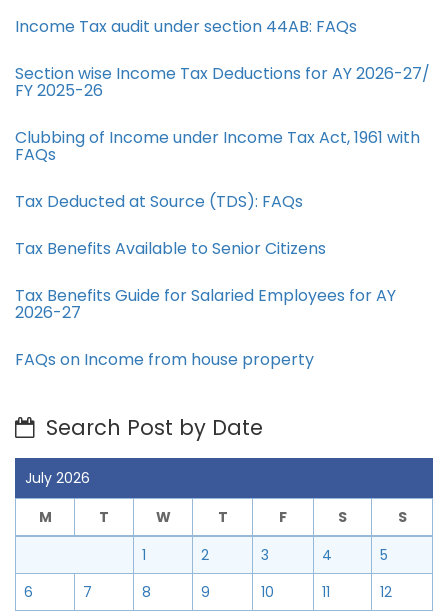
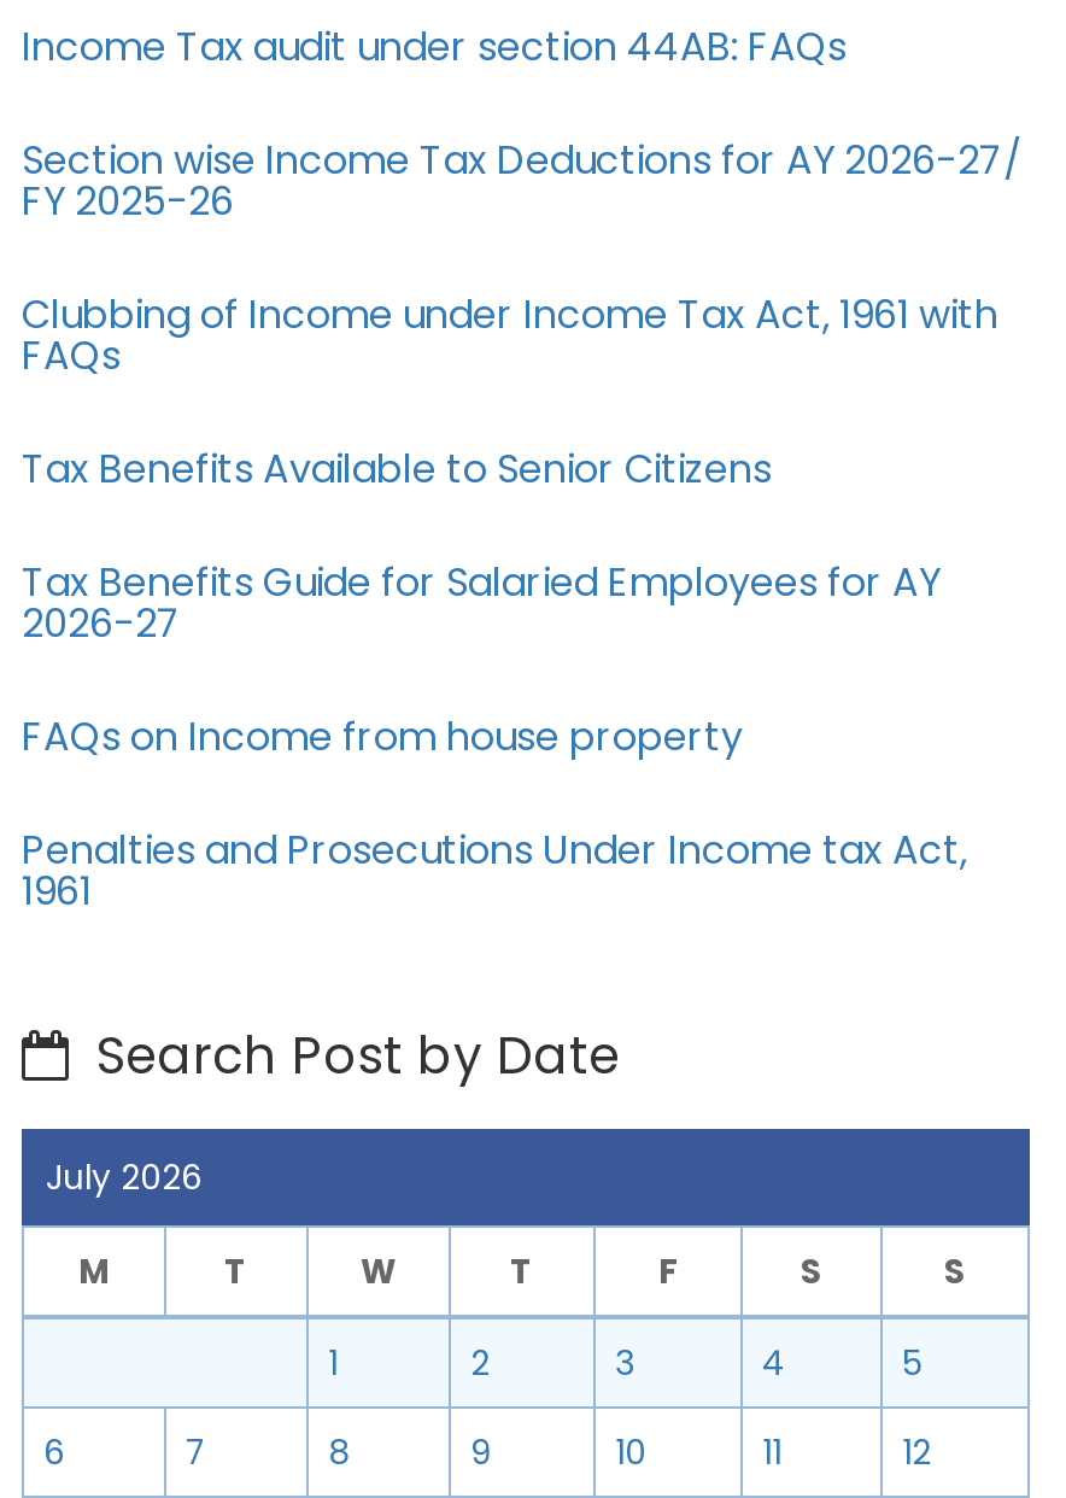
[15,190,303,213] Tax Deducted at Source (TDS): FAQs -> none
moved [15,237,396,371] -> [22,441,941,765]: Tax Benefits Available to Senior Citizens | Tax Benefits Guide for Salaried Employees for AY | 2026-27 | FAQs on Income from house property
none -> [22,823,967,919] Penalties and Prosecutions Under Income tax Act, | 1961

